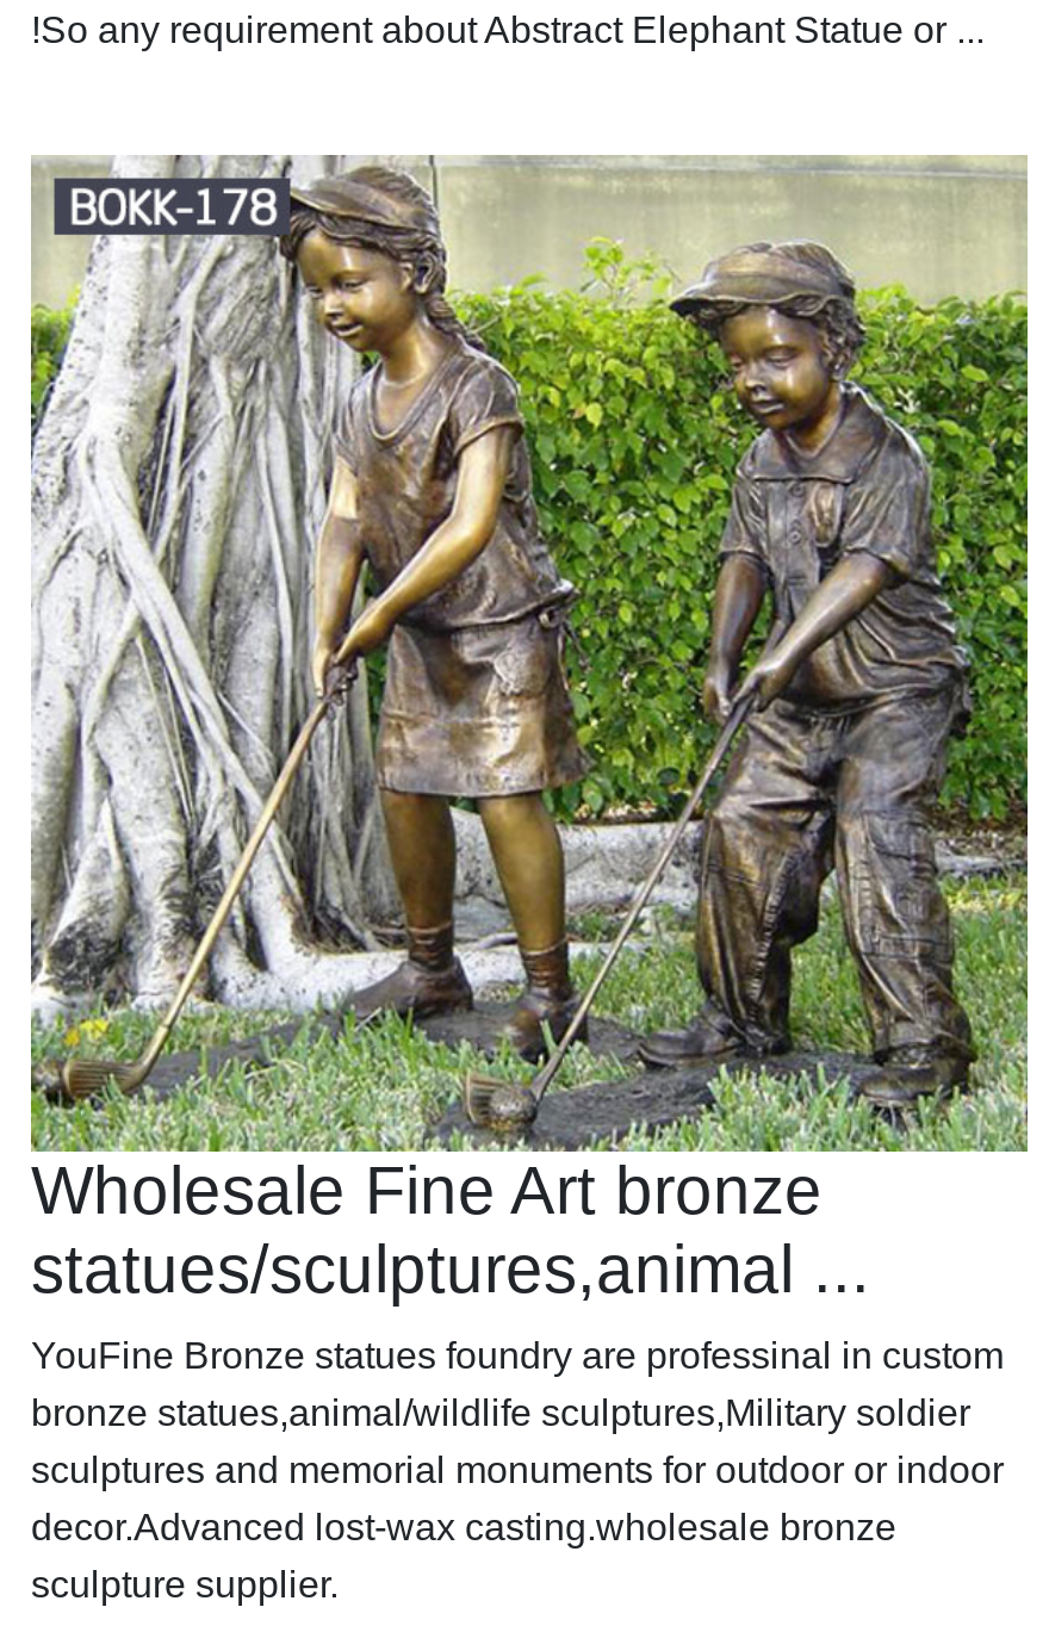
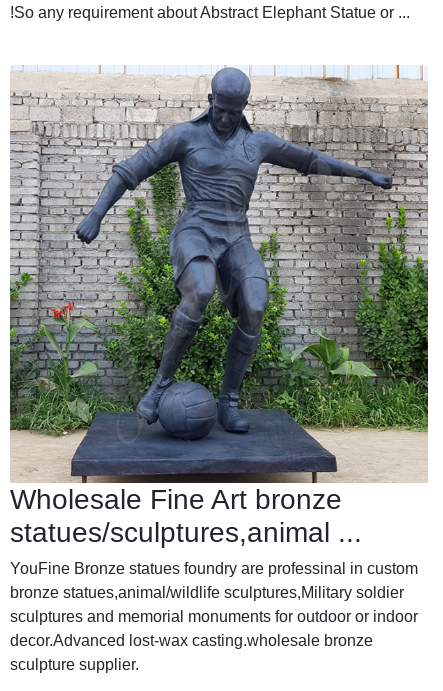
[29,153,1030,1152] [image] -> [9,65,429,482] [image]

